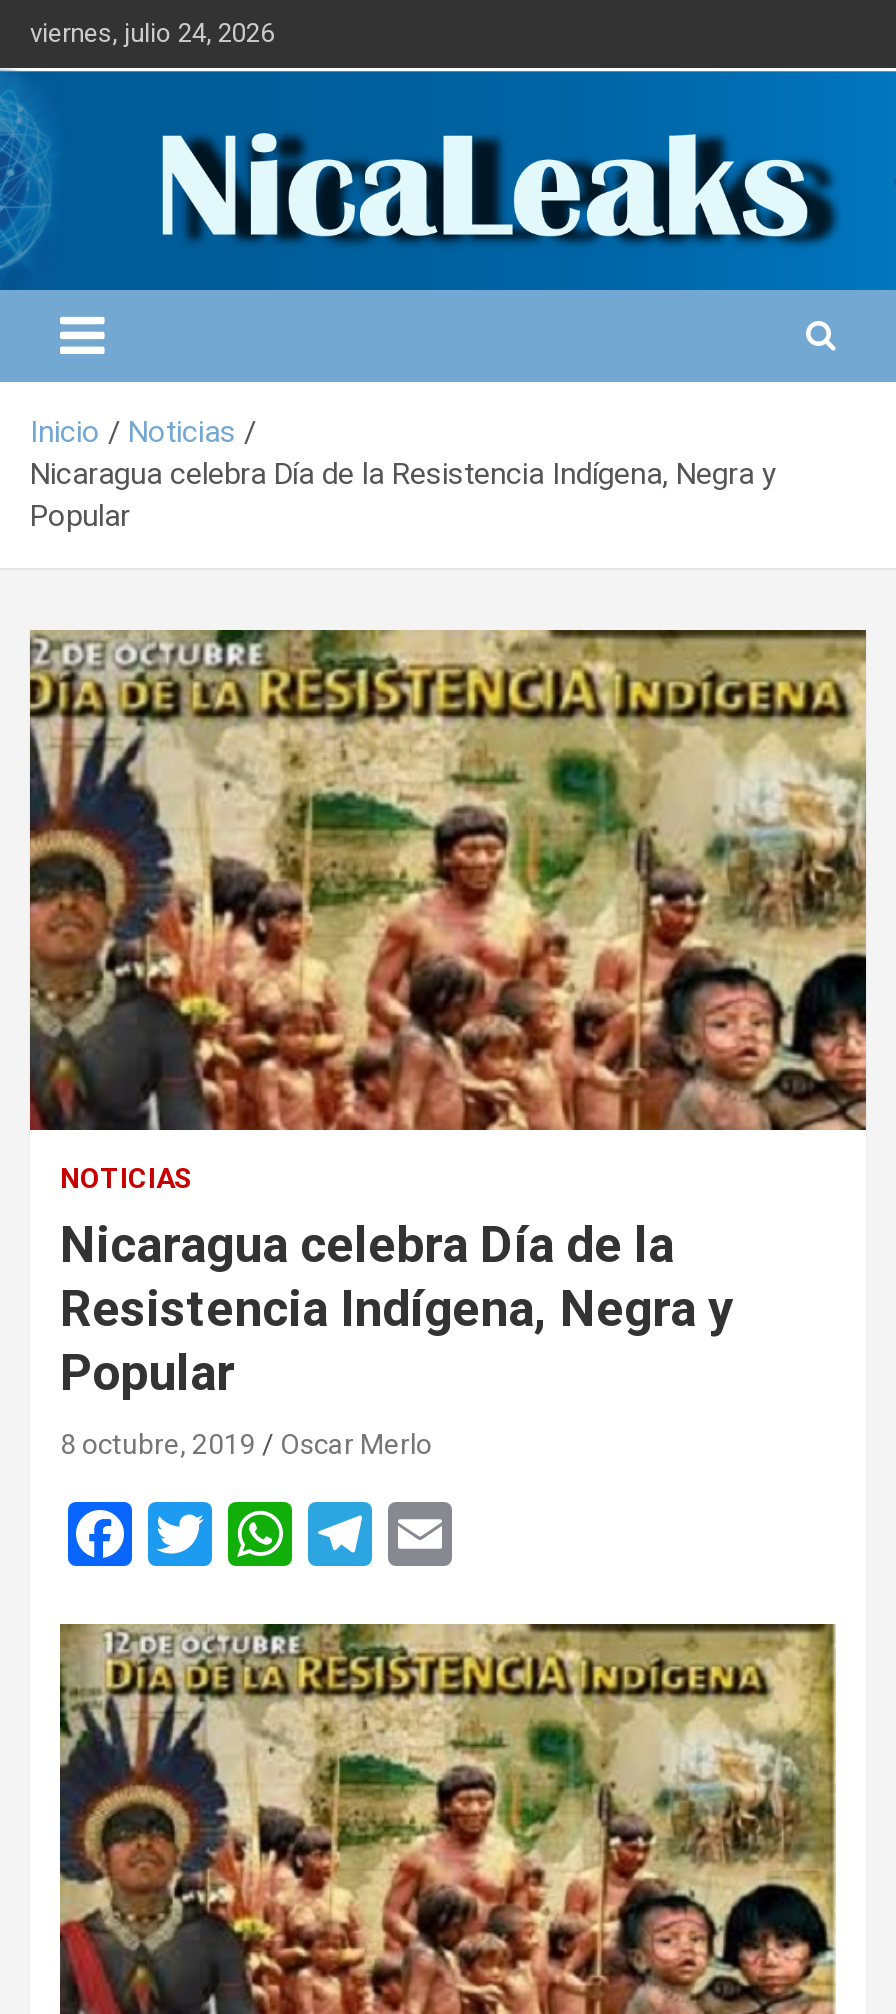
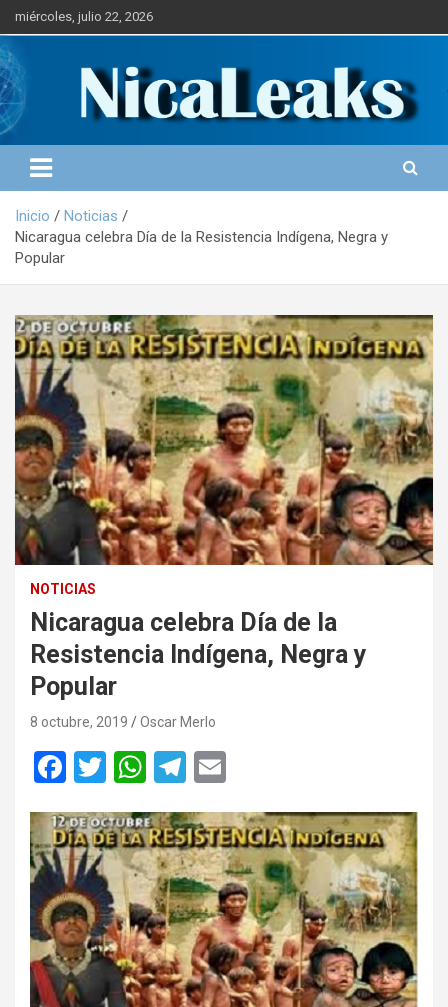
[30,18,274,48] viernes, julio 24, 2026 -> [15,9,153,24] miércoles, julio 22, 2026

